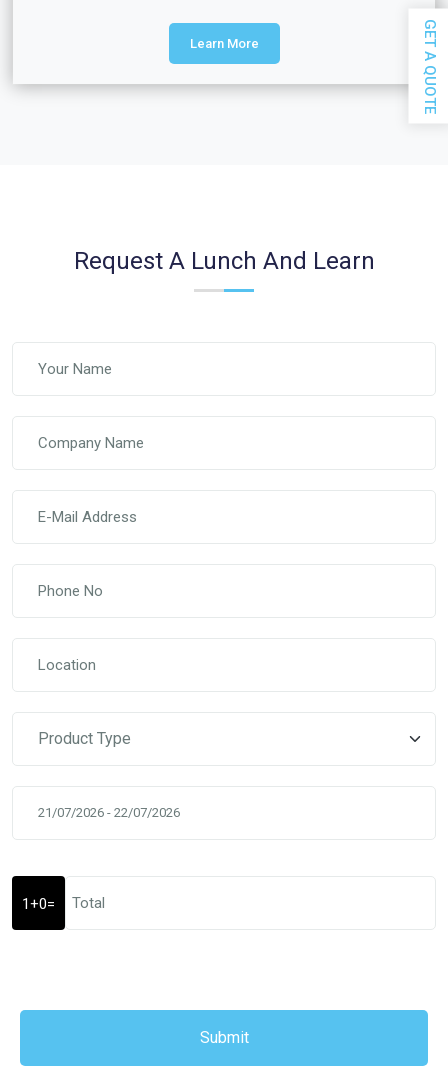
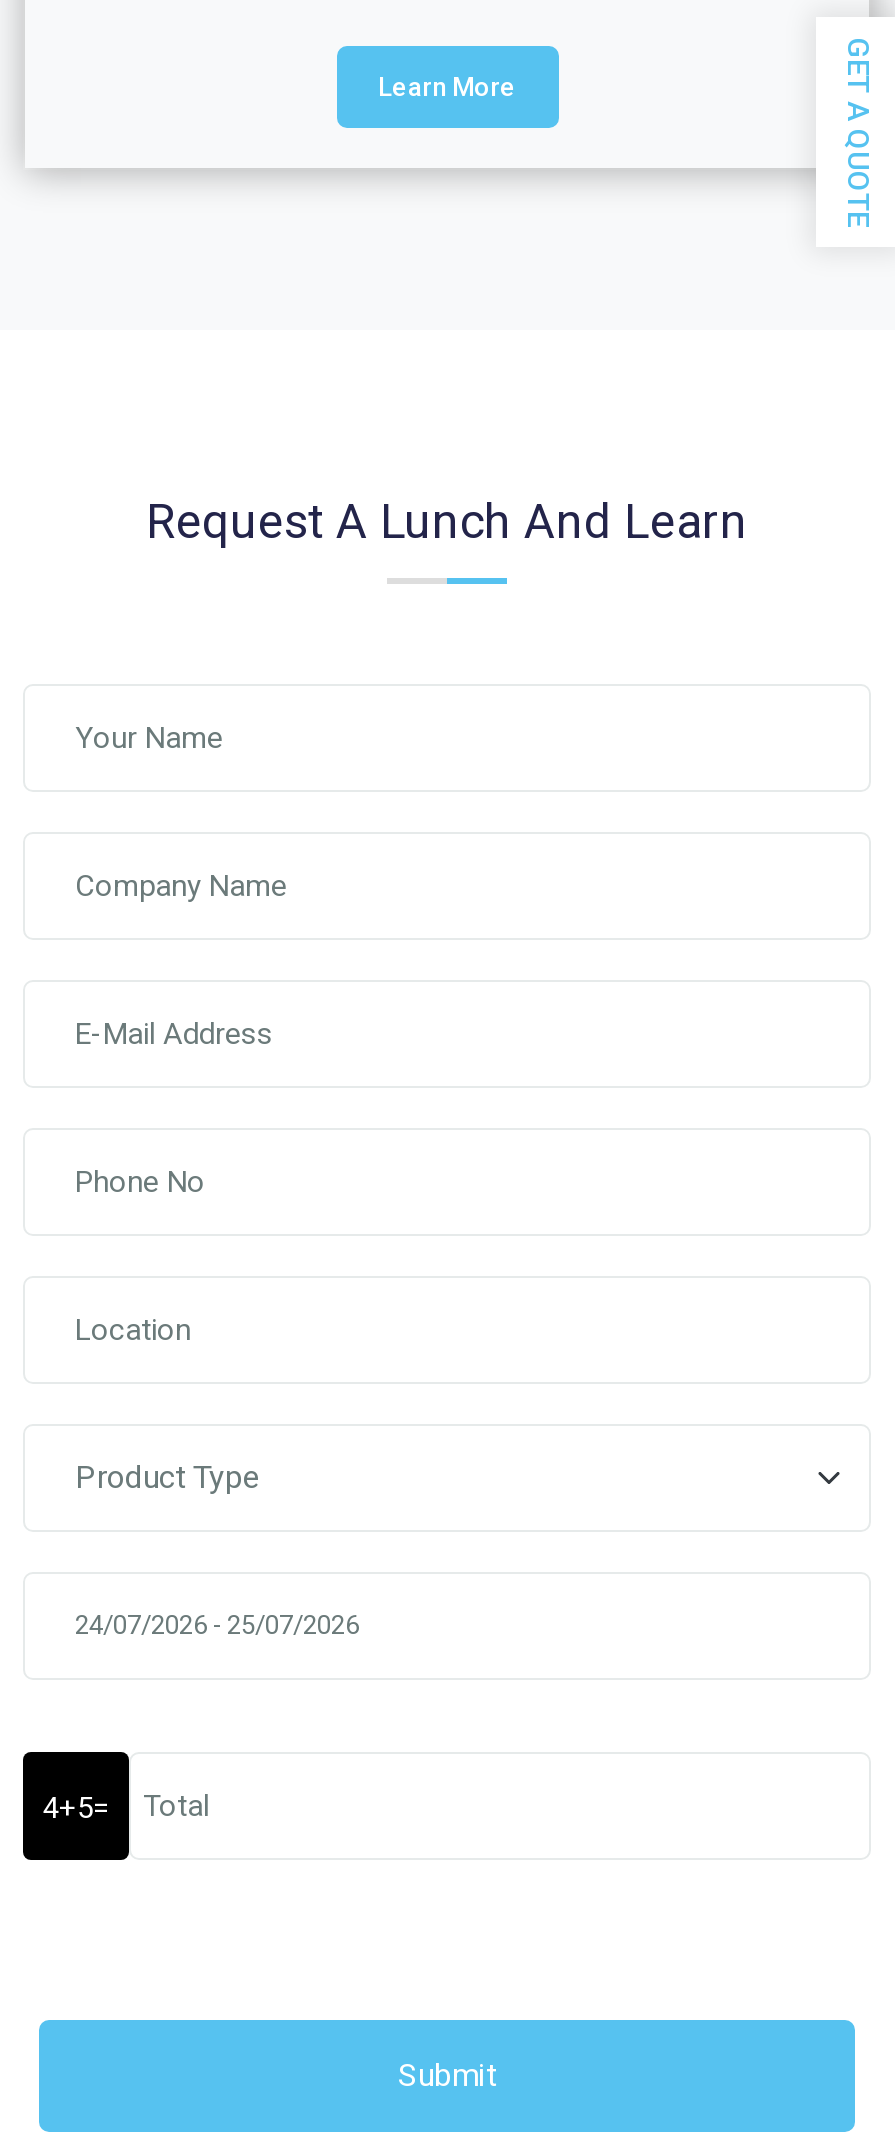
[22,895,55,913] 1+0= -> [43,1790,109,1826] 4+5=

